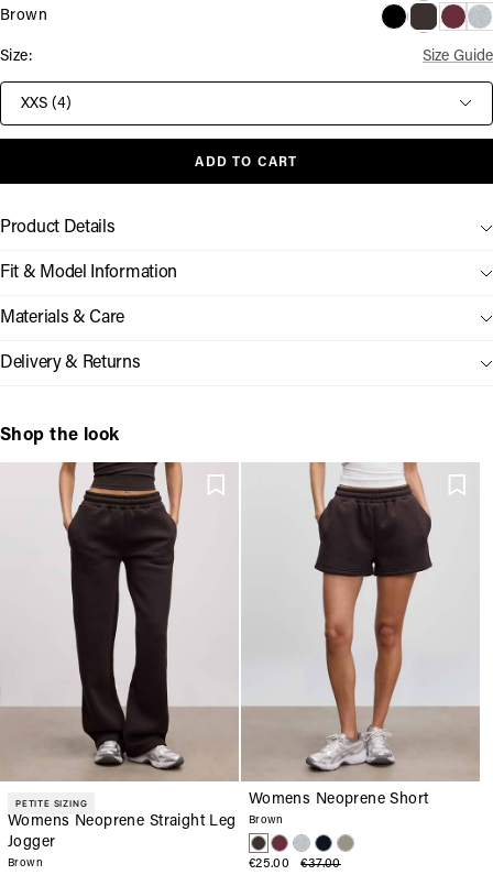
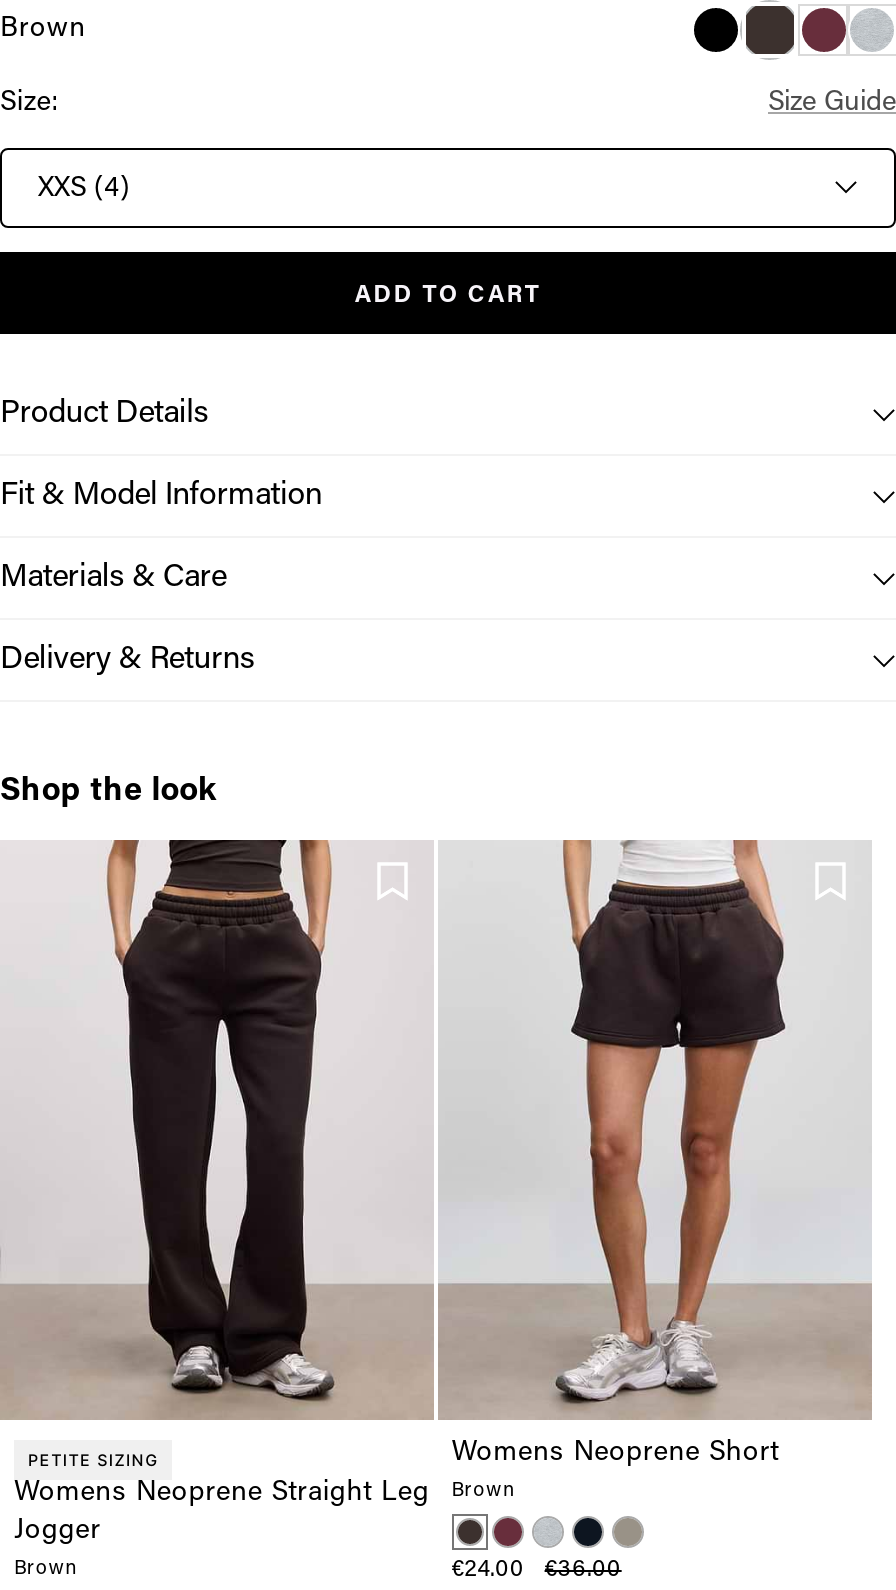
[248,857,290,870] €25.00 -> [452,1558,525,1582] €24.00
[301,857,341,870] €37.00 -> [545,1558,622,1582] €36.00

